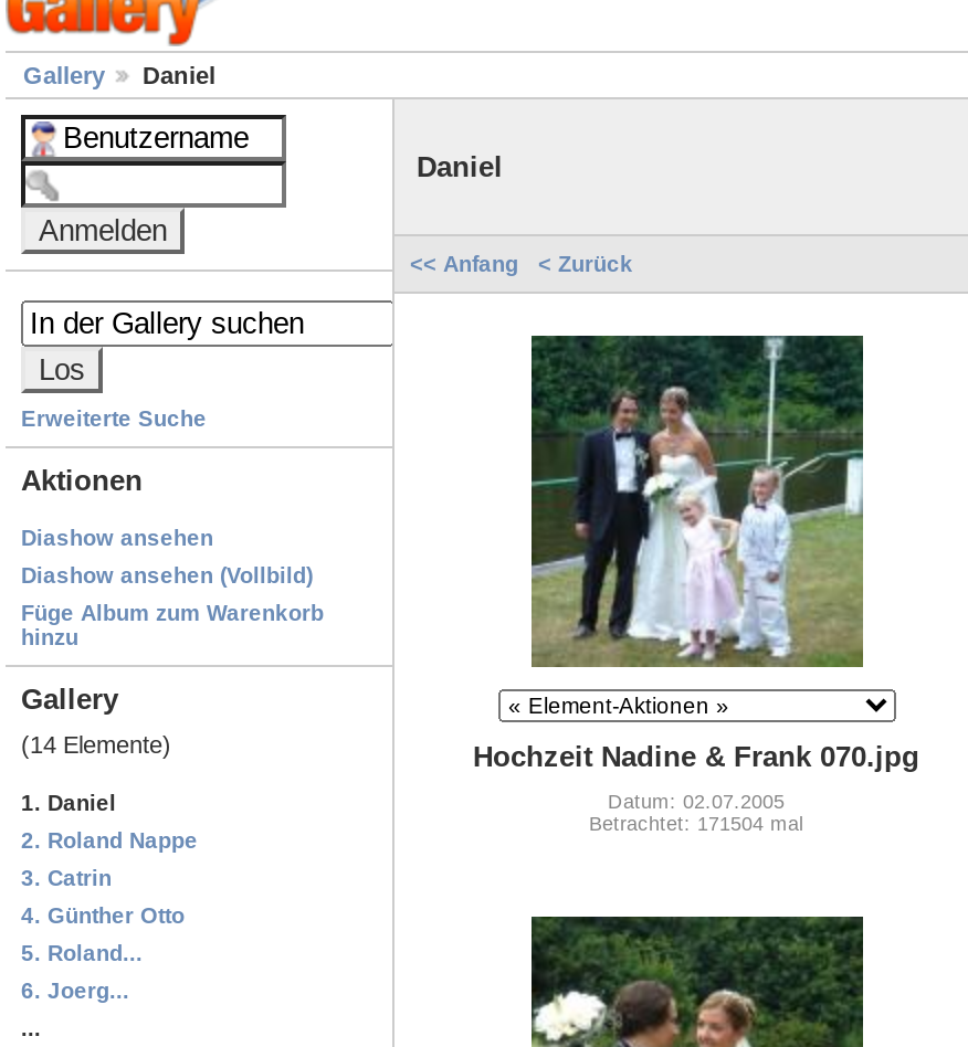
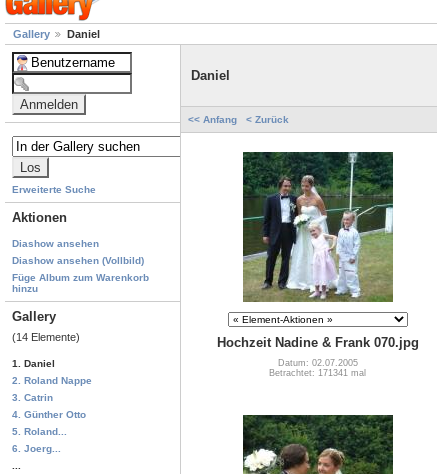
[589,812,803,834] Betrachtet: 171504 mal -> [269,368,366,378] Betrachtet: 171341 mal

